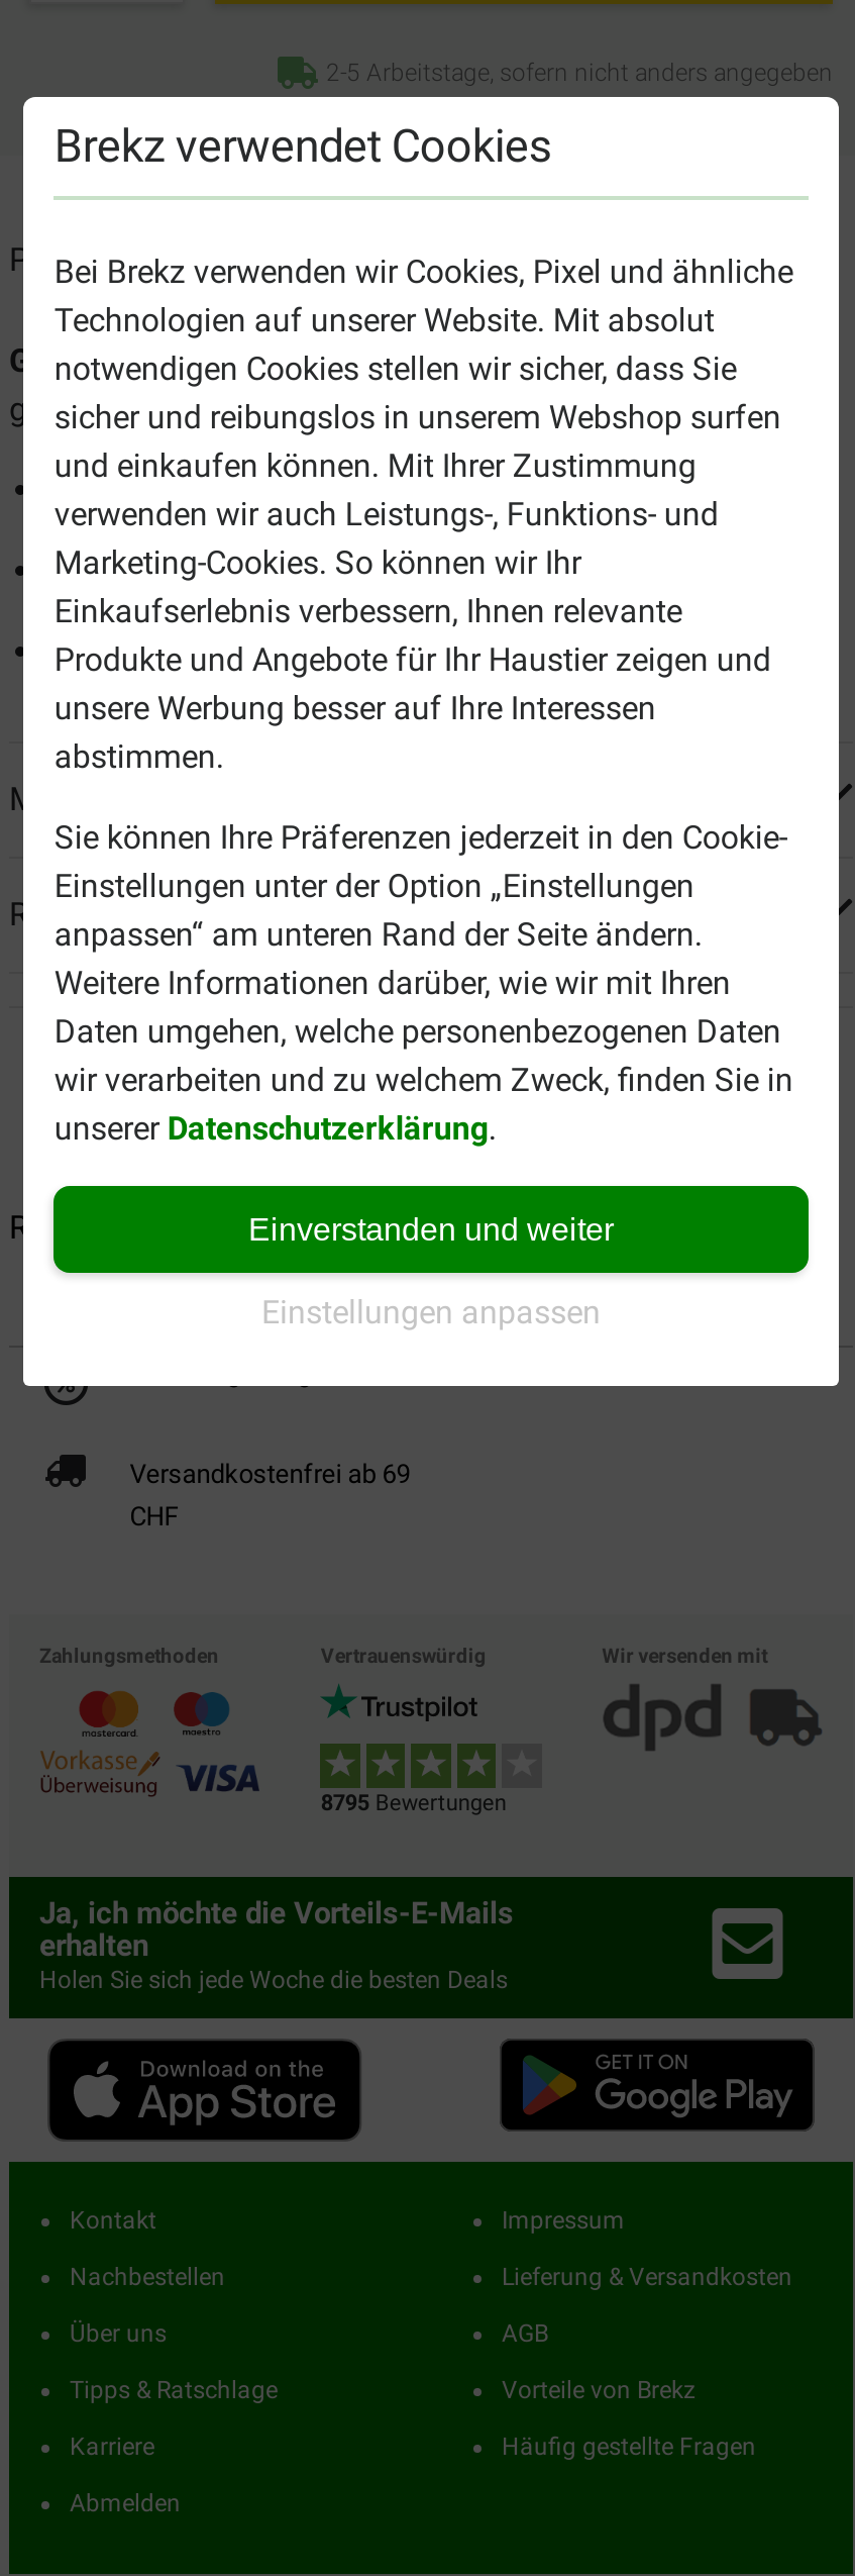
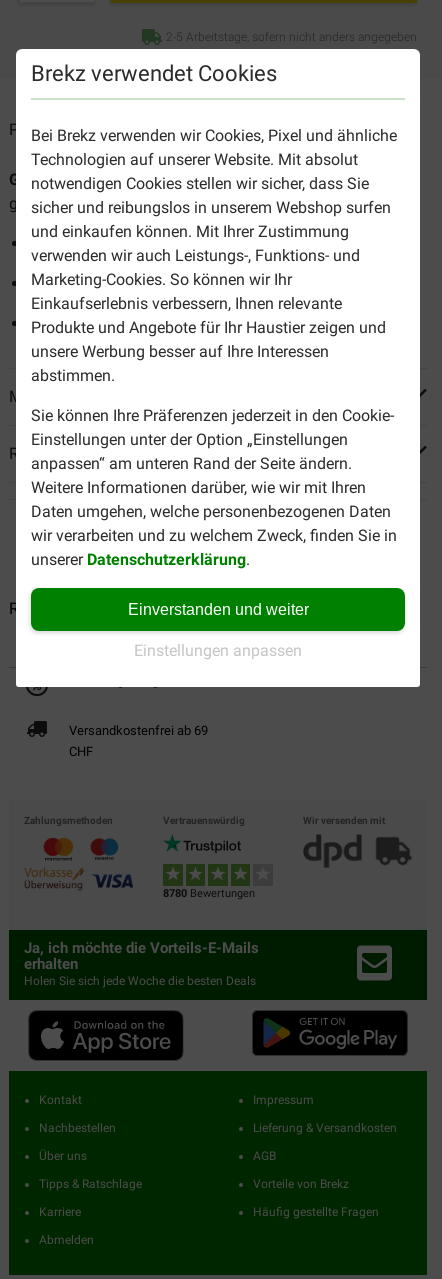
[321,1790,506,1817] 8795 Bewertungen -> [163,887,255,900] 8780 Bewertungen

